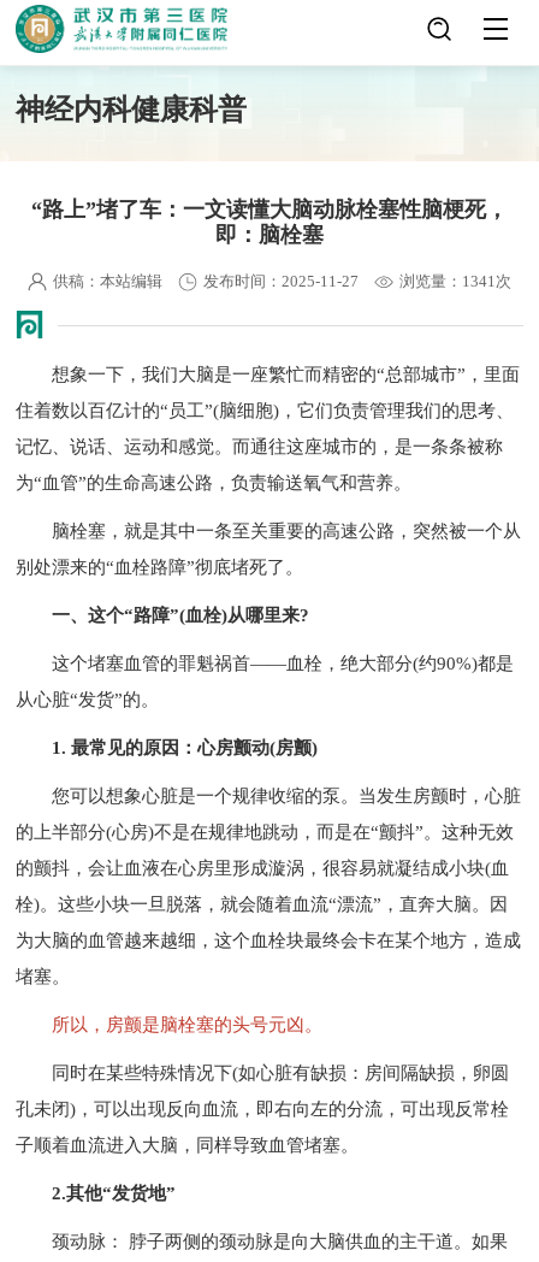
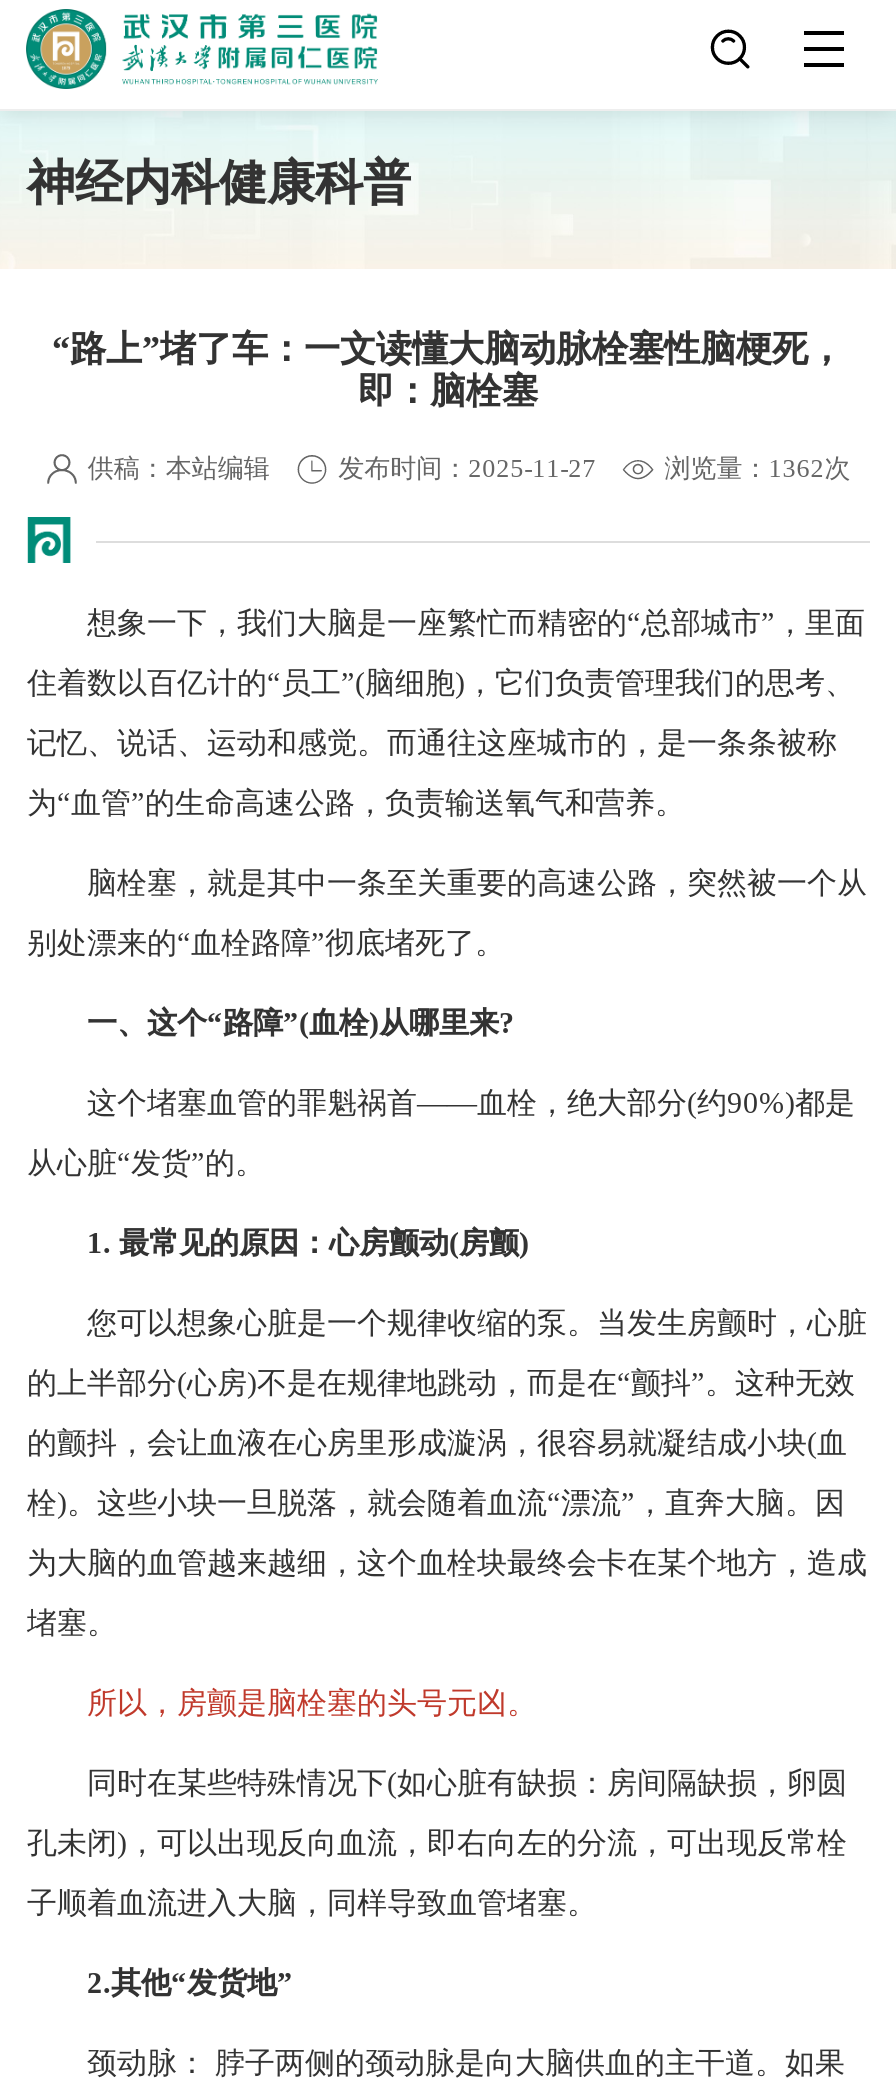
[400,272,512,290] 浏览量：1341次 -> [665,453,851,483] 浏览量：1362次

